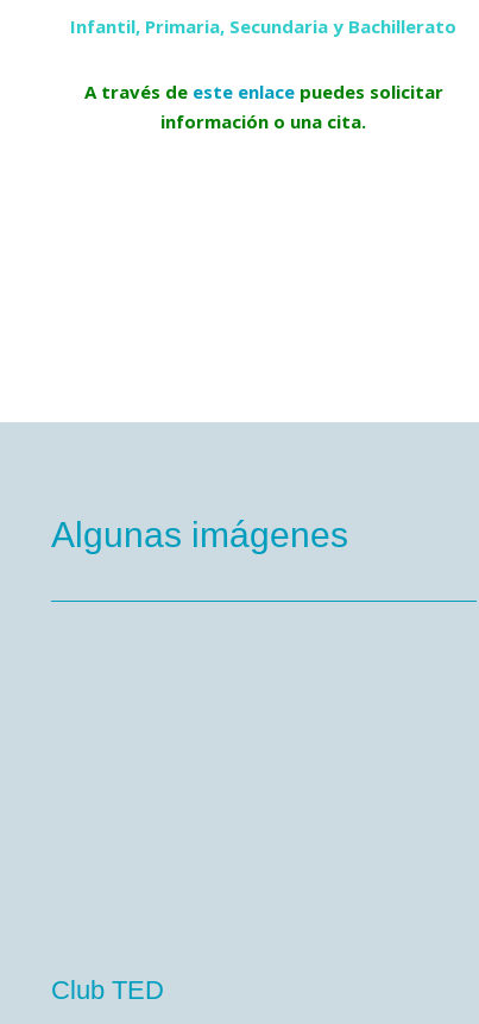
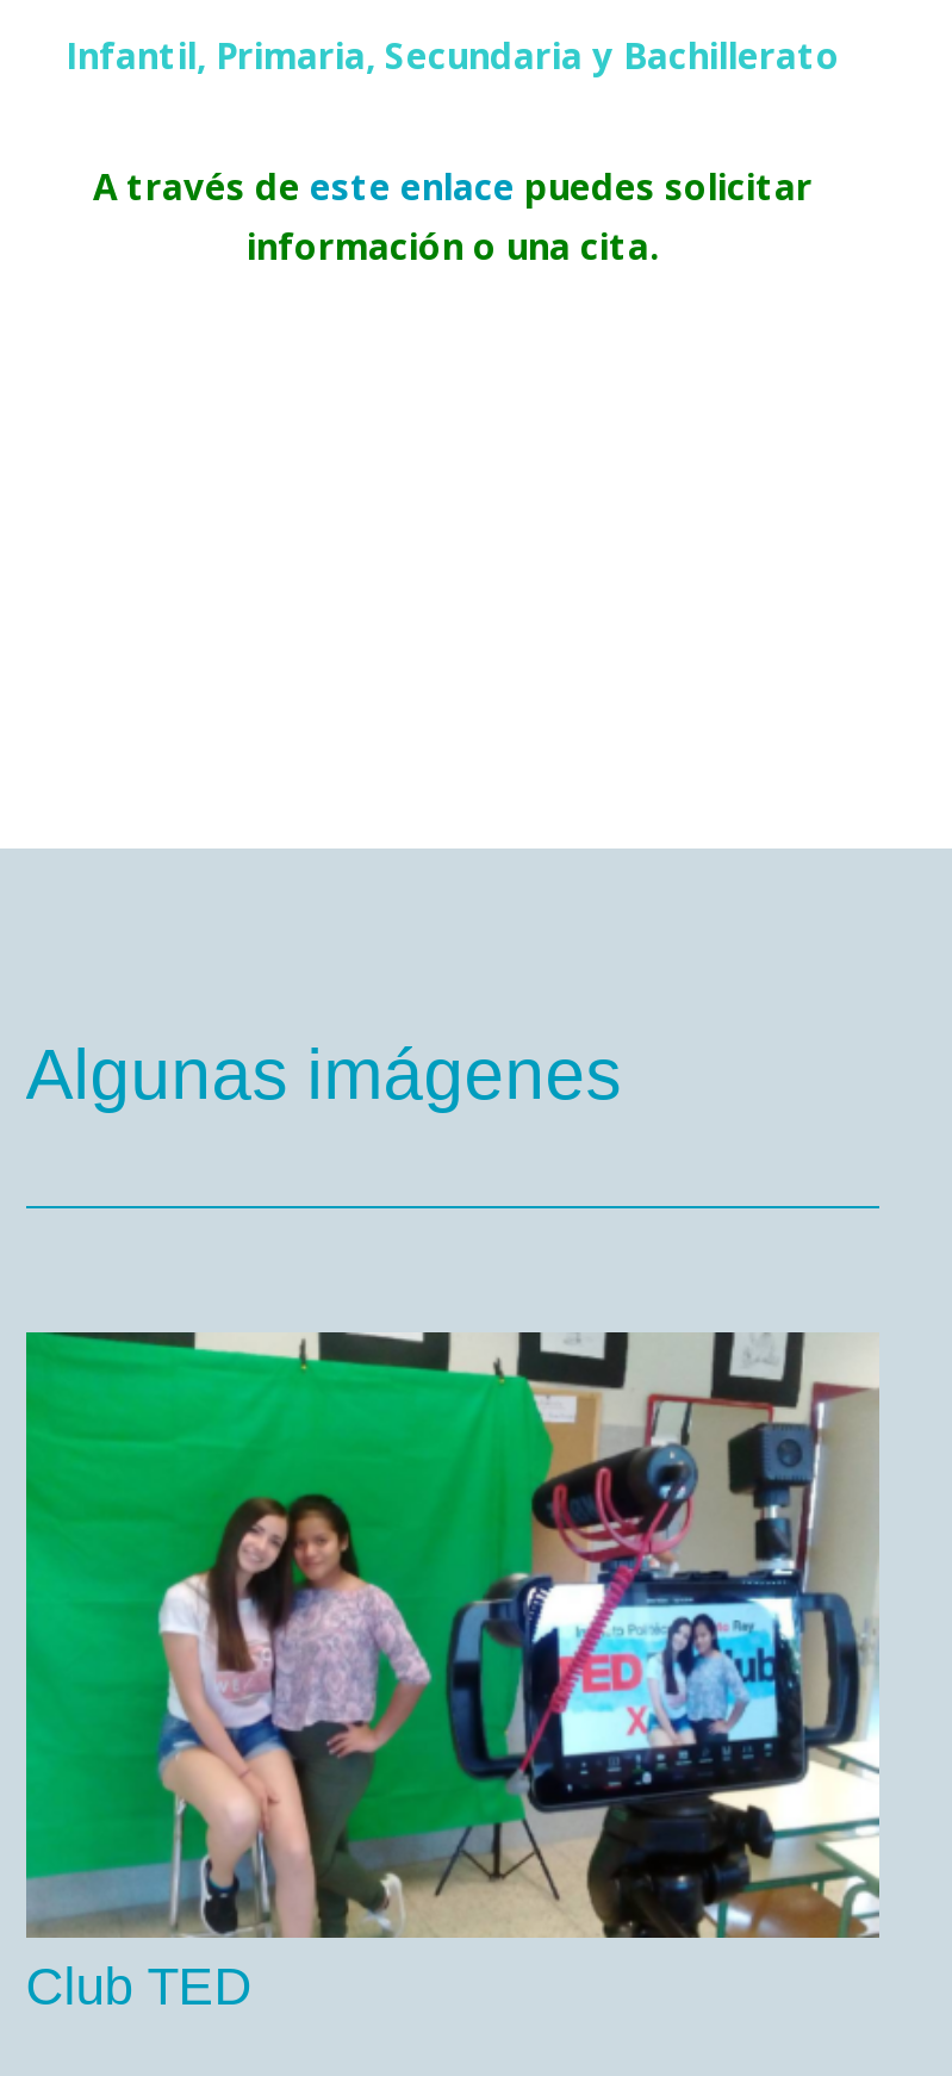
none -> [24,1330,882,1940] [image]

